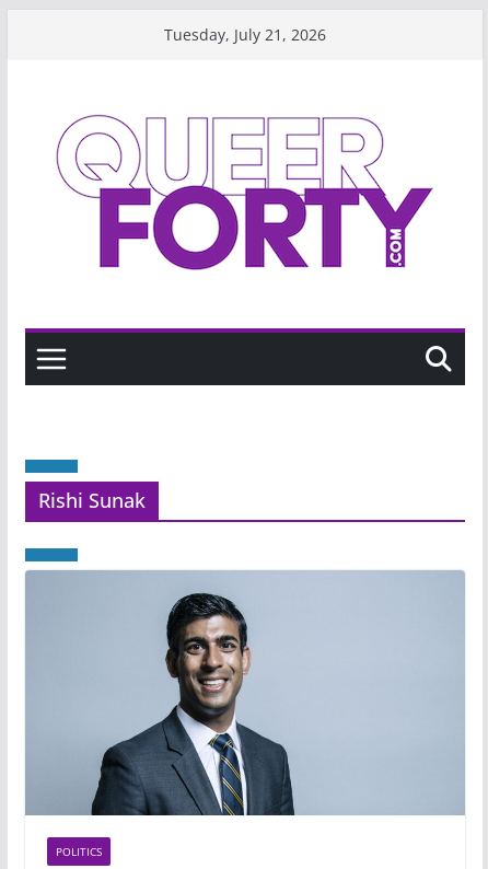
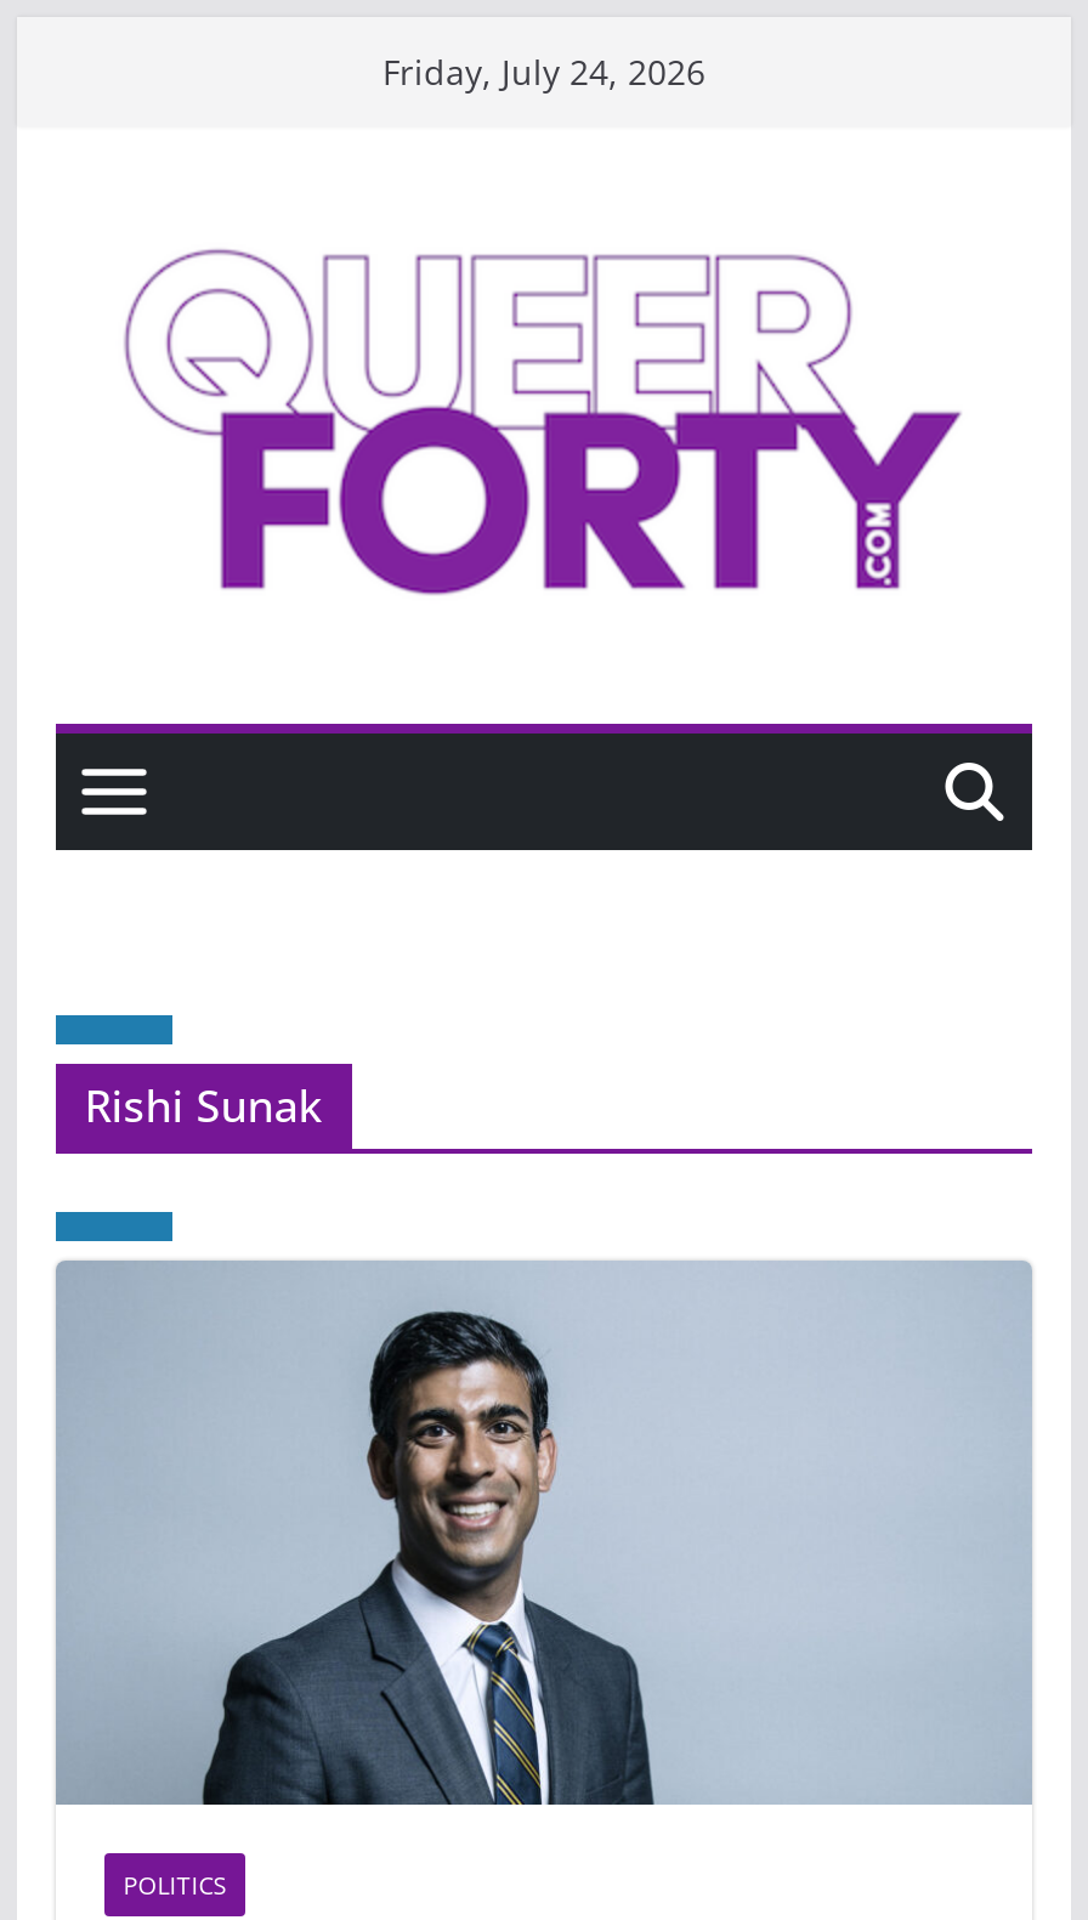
[164,24,326,45] Tuesday, July 21, 2026 -> [382,49,705,95] Friday, July 24, 2026

